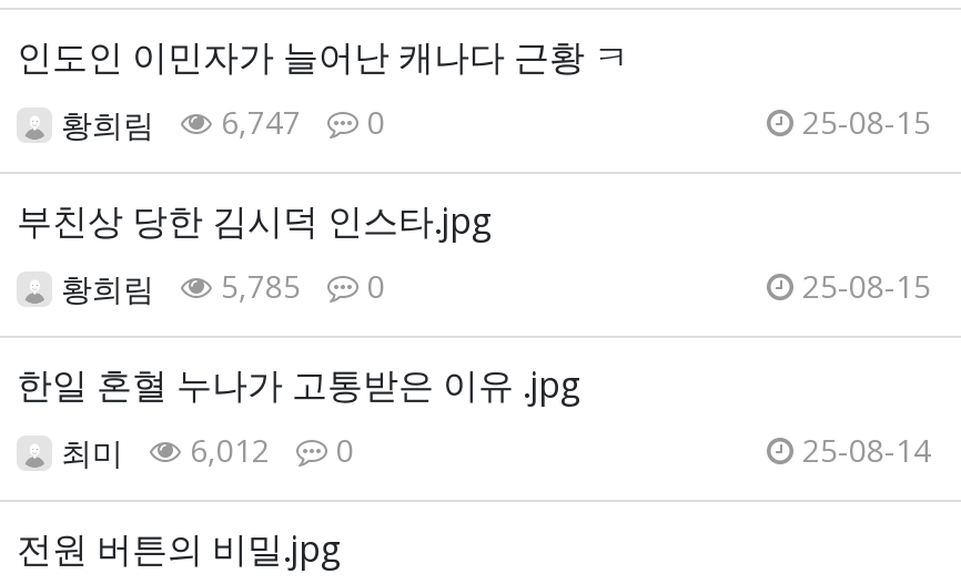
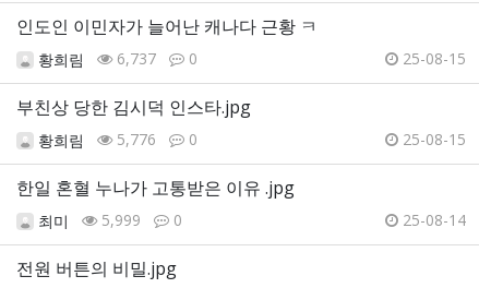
[61,101,385,146] 황희림 6,747 0 -> [38,48,197,70] 황희림 6,737 0
[61,265,385,310] 황희림 5,785 0 -> [38,129,197,151] 황희림 5,776 0
[61,429,354,474] 최미 6,012 0 -> [38,209,182,231] 최미 5,999 0

